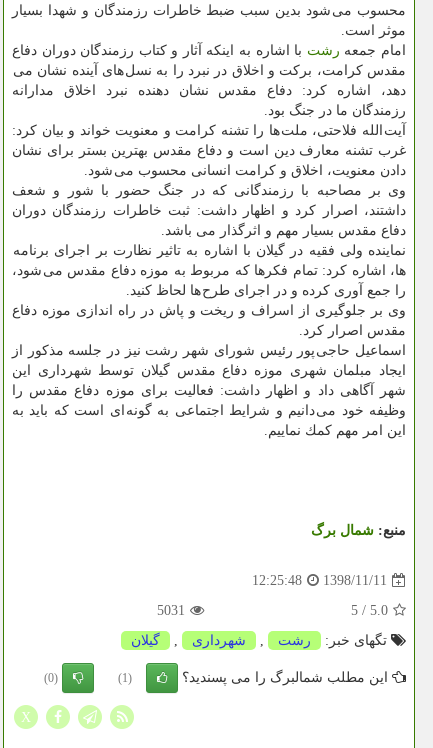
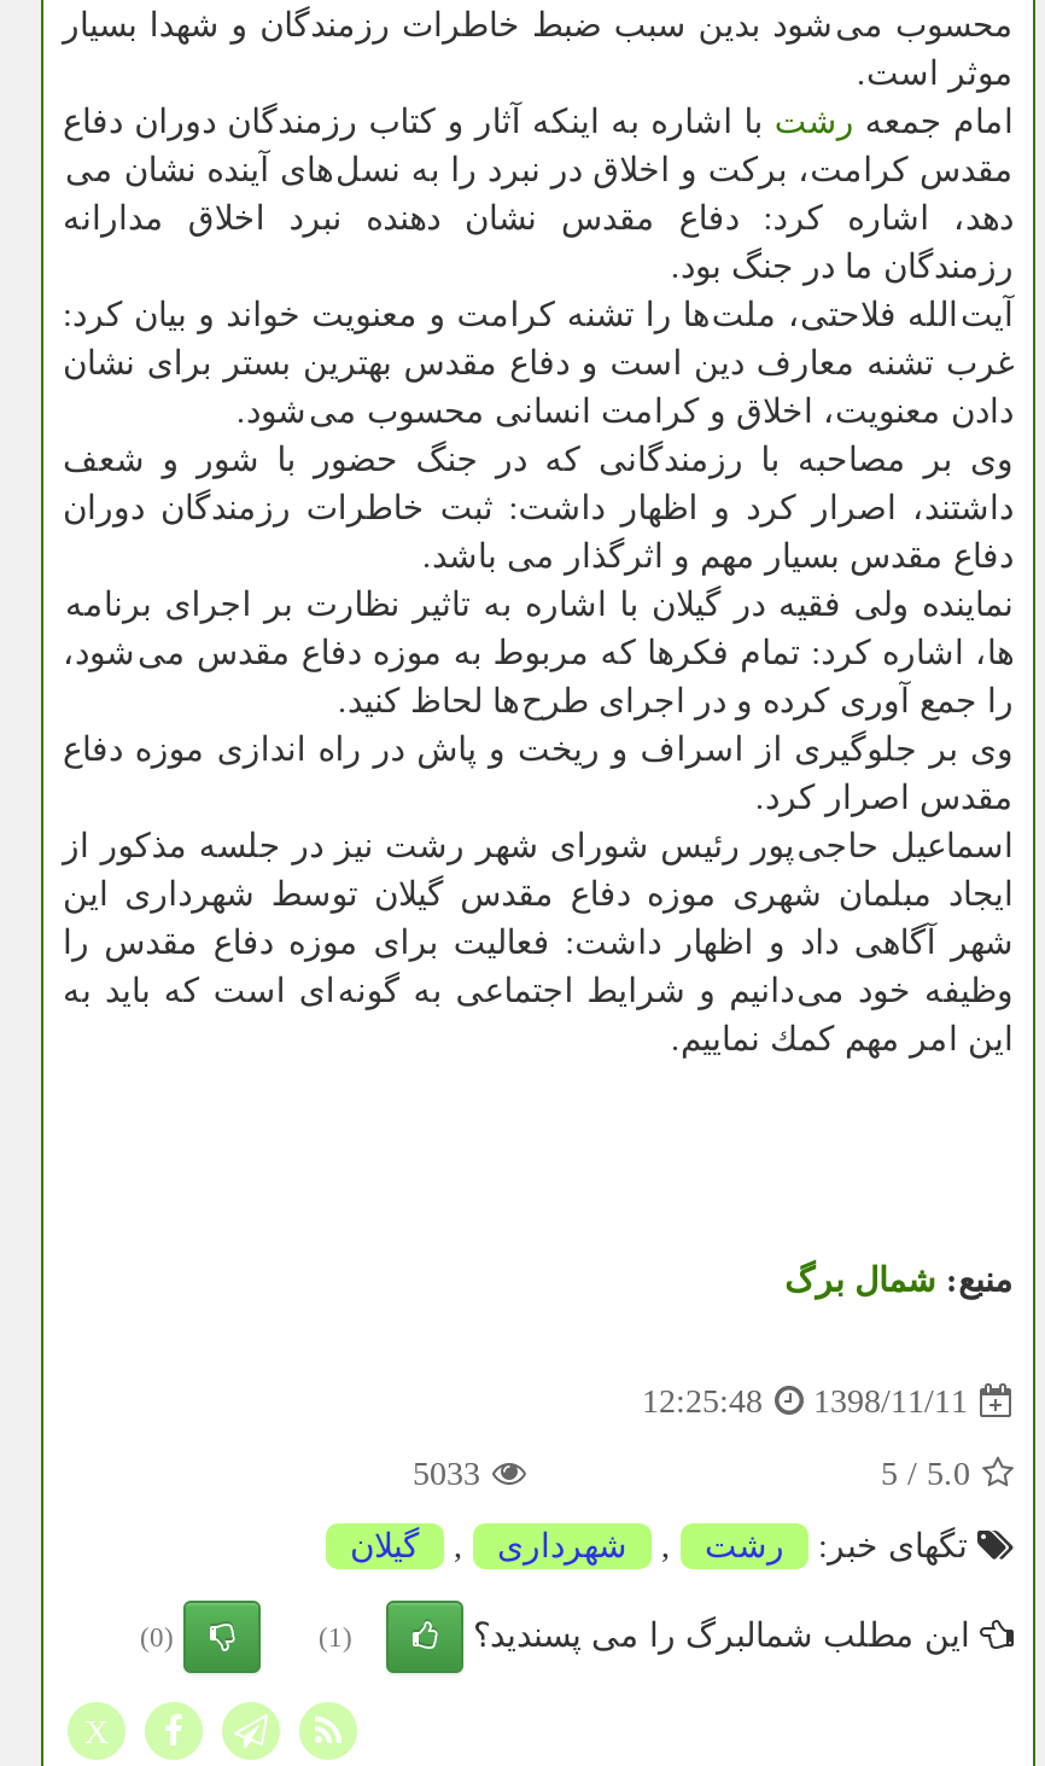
[157,603,185,618] 5031 -> [413,1456,480,1493] 5033

